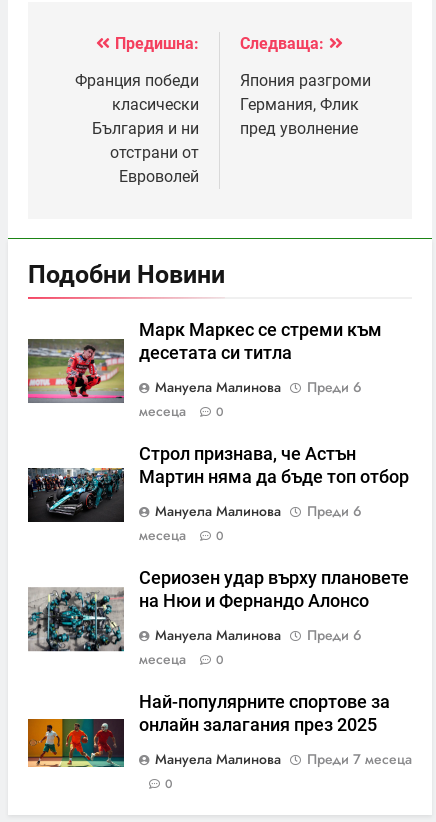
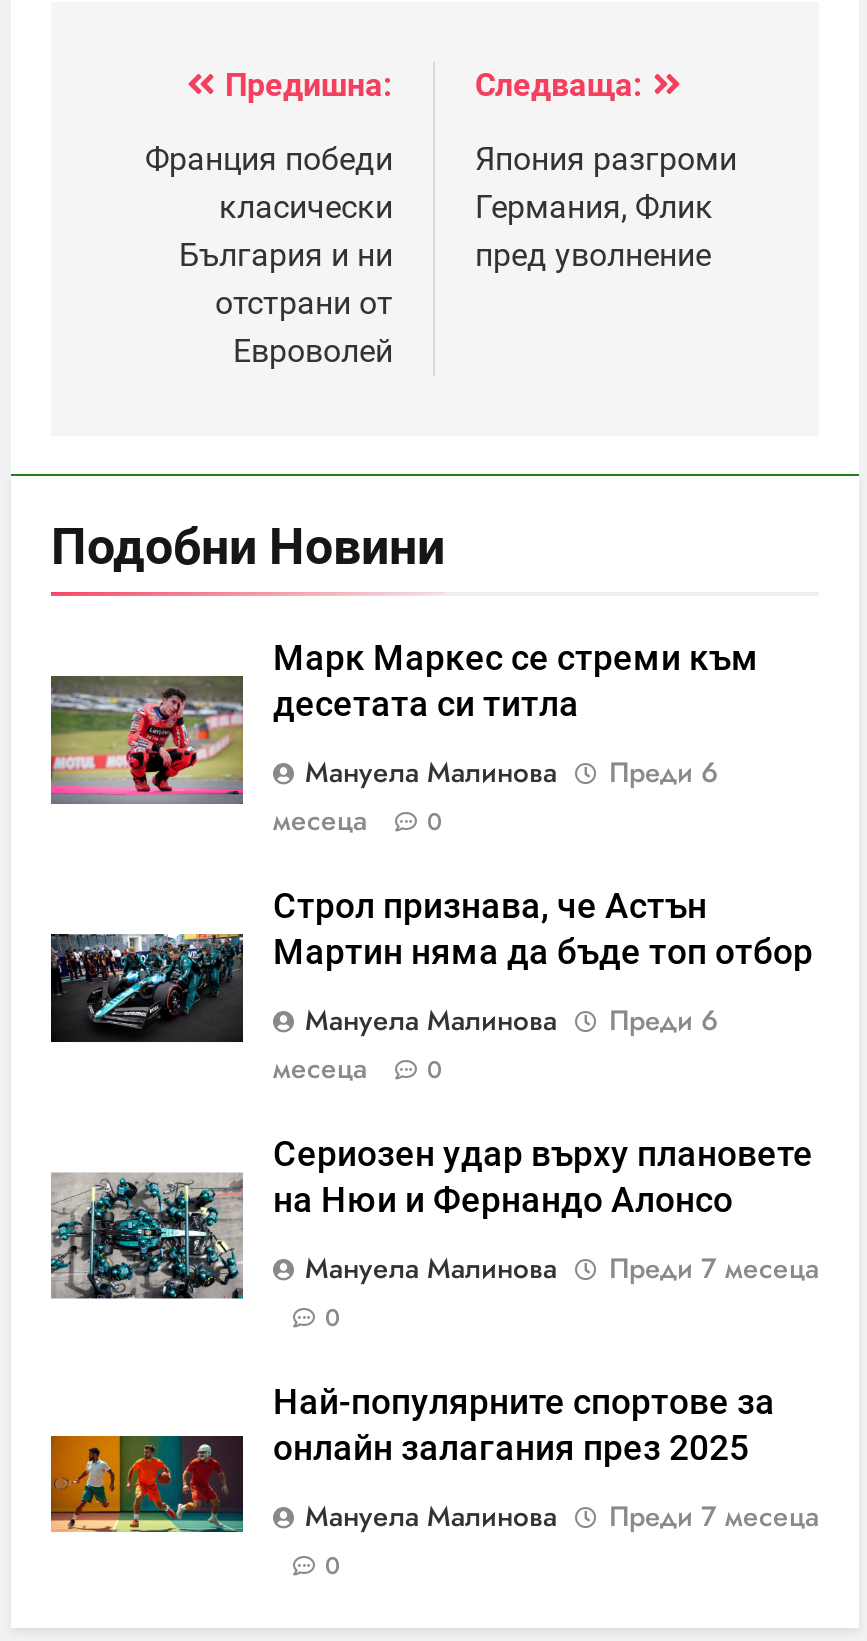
[139,625,362,669] Преди 6 | месеца -> [609,1248,819,1288] Преди 7 месеца

